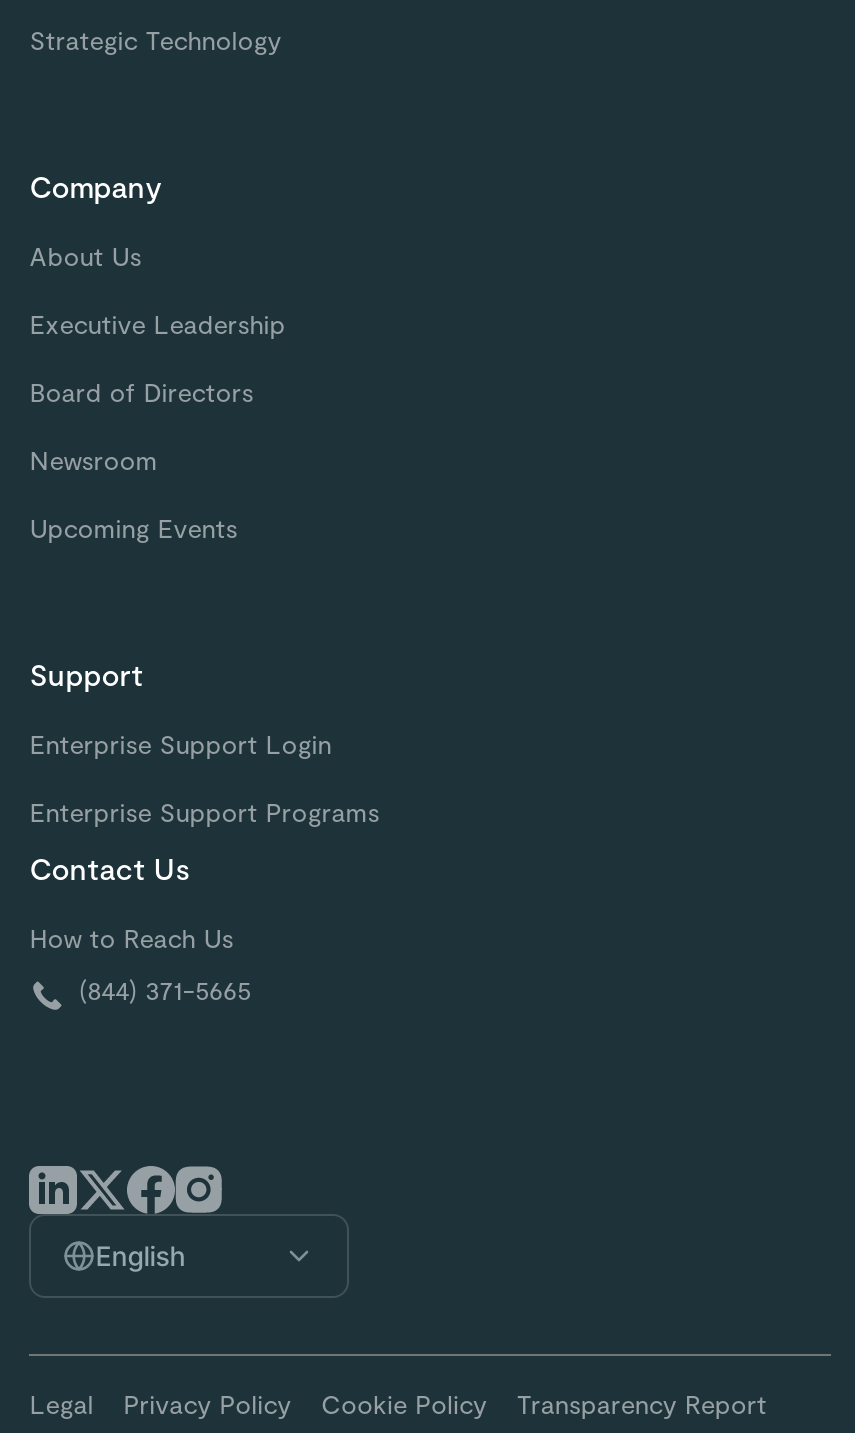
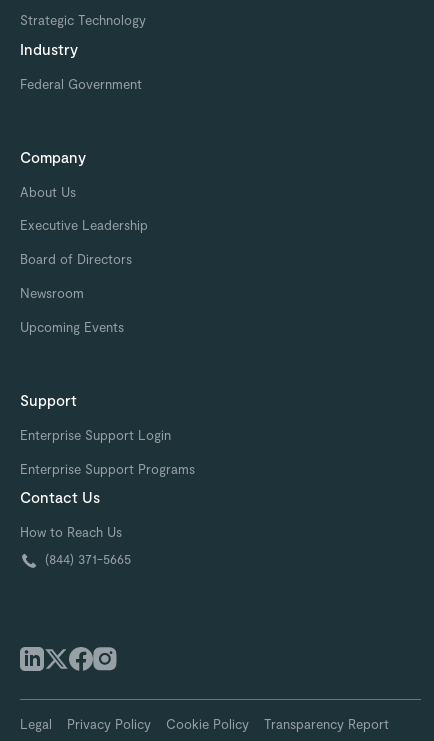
none -> [20,40,142,92] Industry | Federal Government
moved [29,169,379,1007] -> [20,148,195,567]: Company | About Us | Executive Leadership | ... | How to Reach Us | (844) 371-5665
[95,1241,185,1273] English -> none

